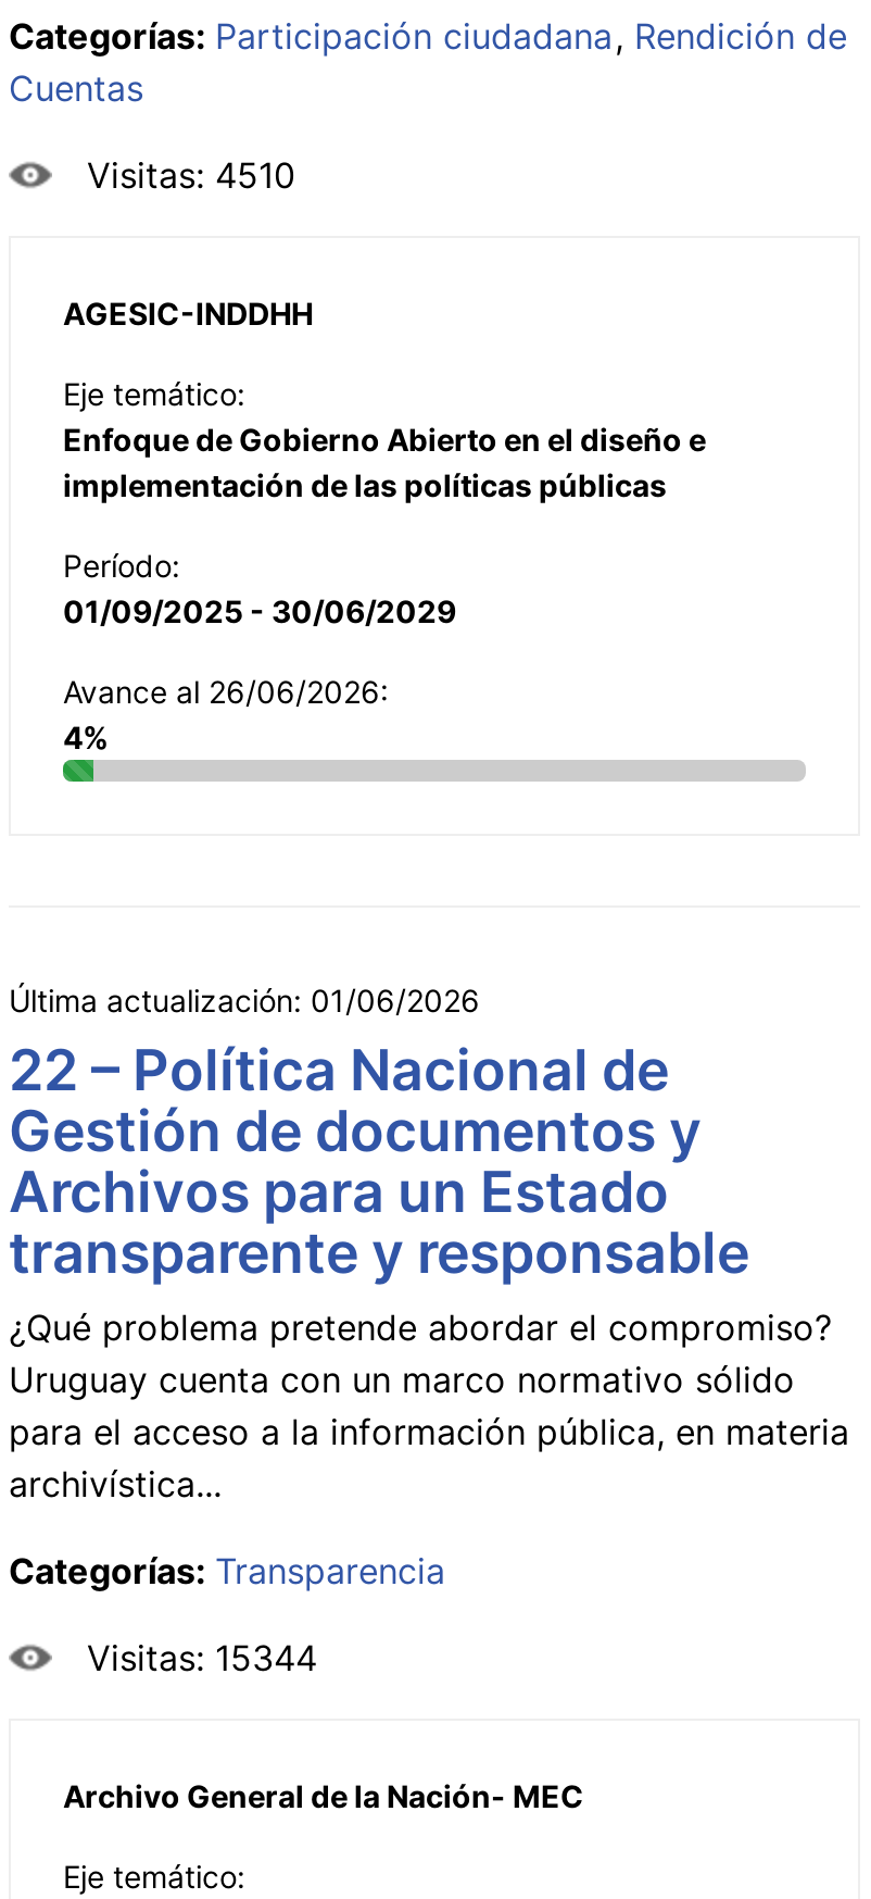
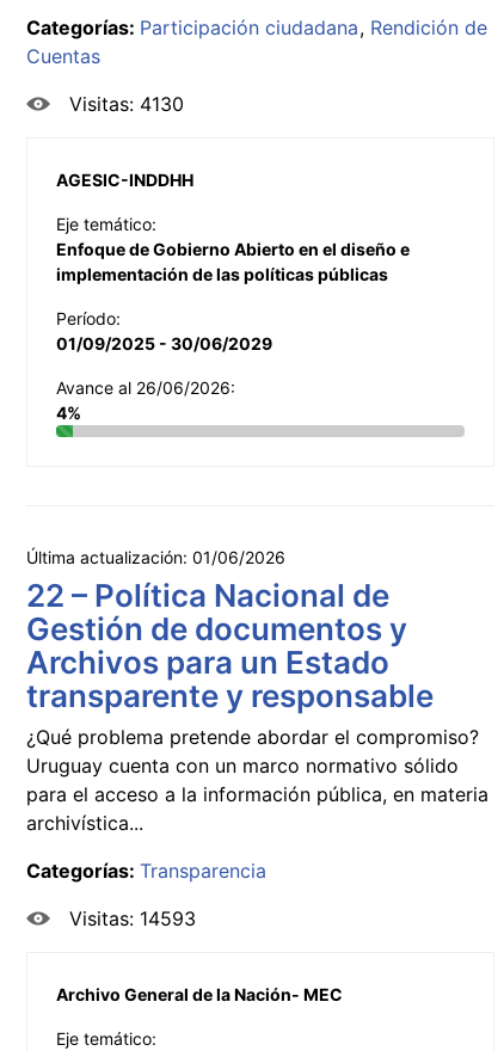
[87,153,295,196] Visitas: 4510 -> [69,92,184,116] Visitas: 4130
[87,1636,317,1679] Visitas: 15344 -> [69,906,196,930] Visitas: 14593

